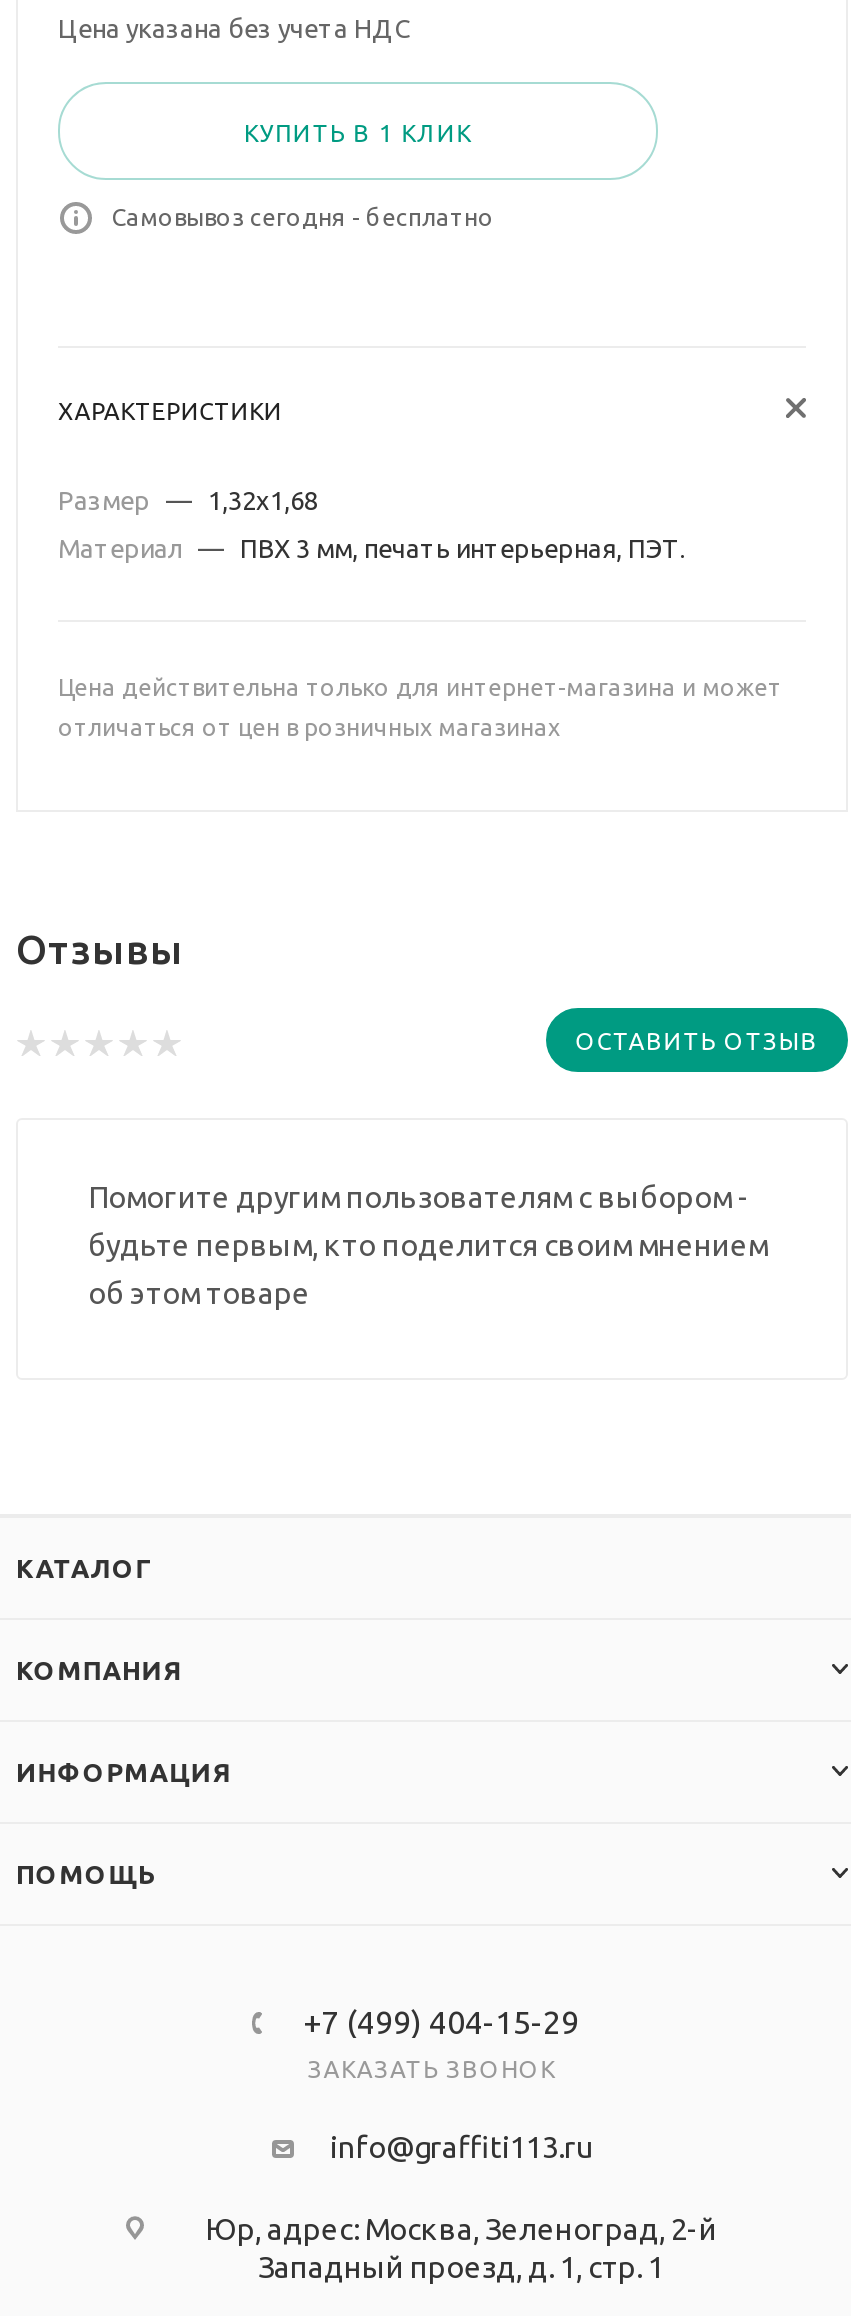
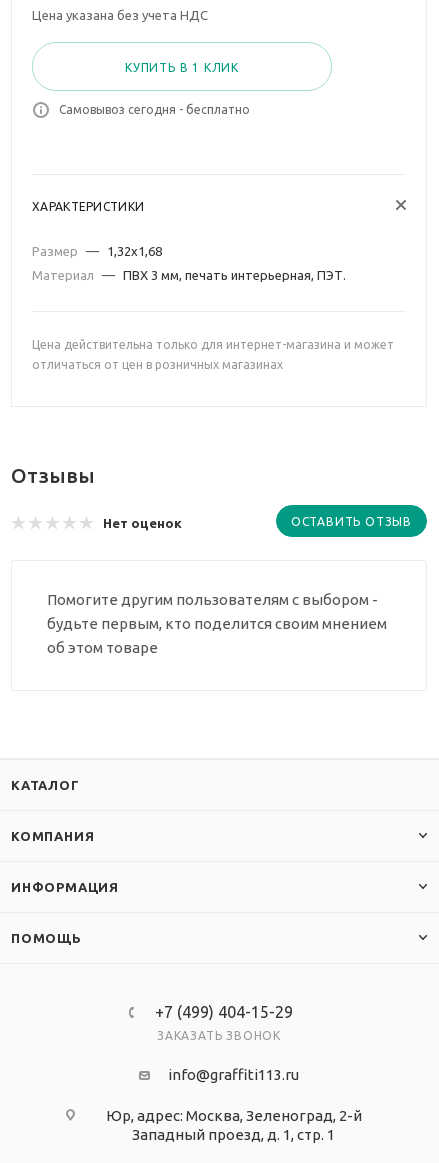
none -> [103,516,182,530] Нет оценок

